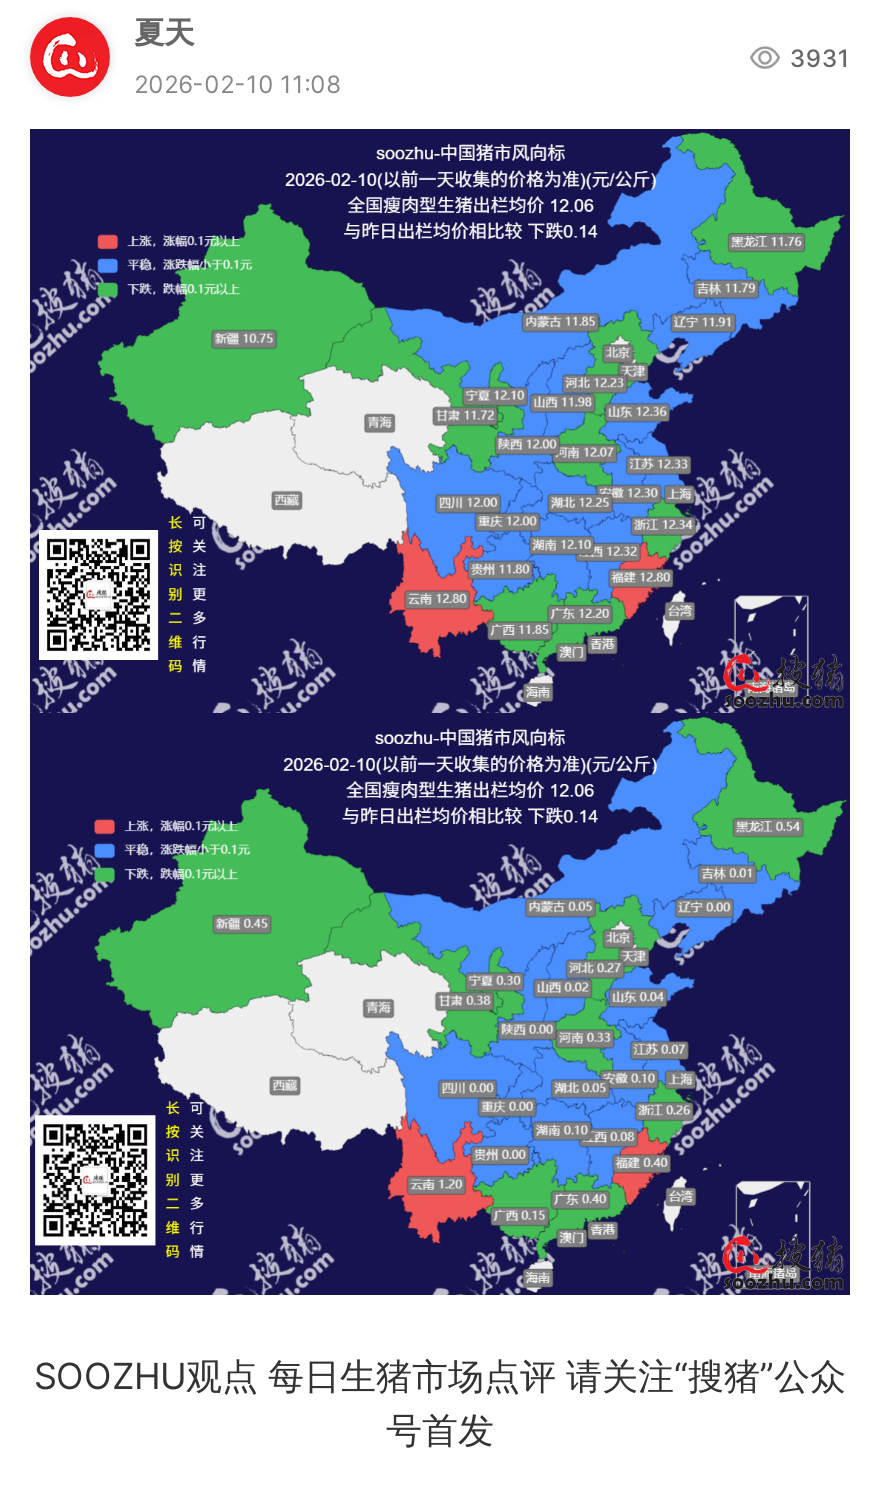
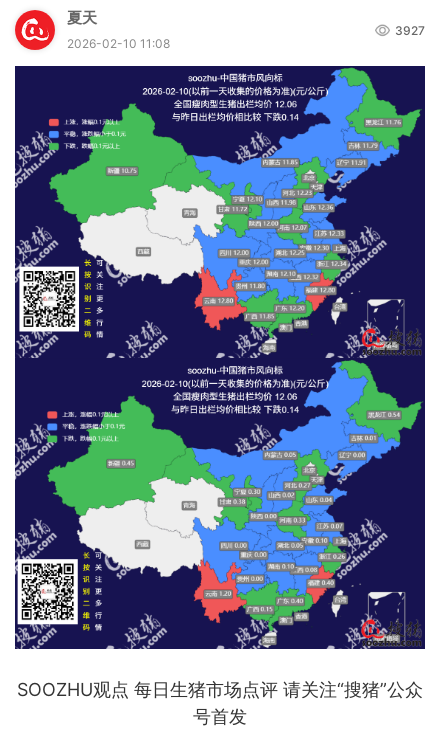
[790,43,850,73] 3931 -> [395,23,425,38] 3927

